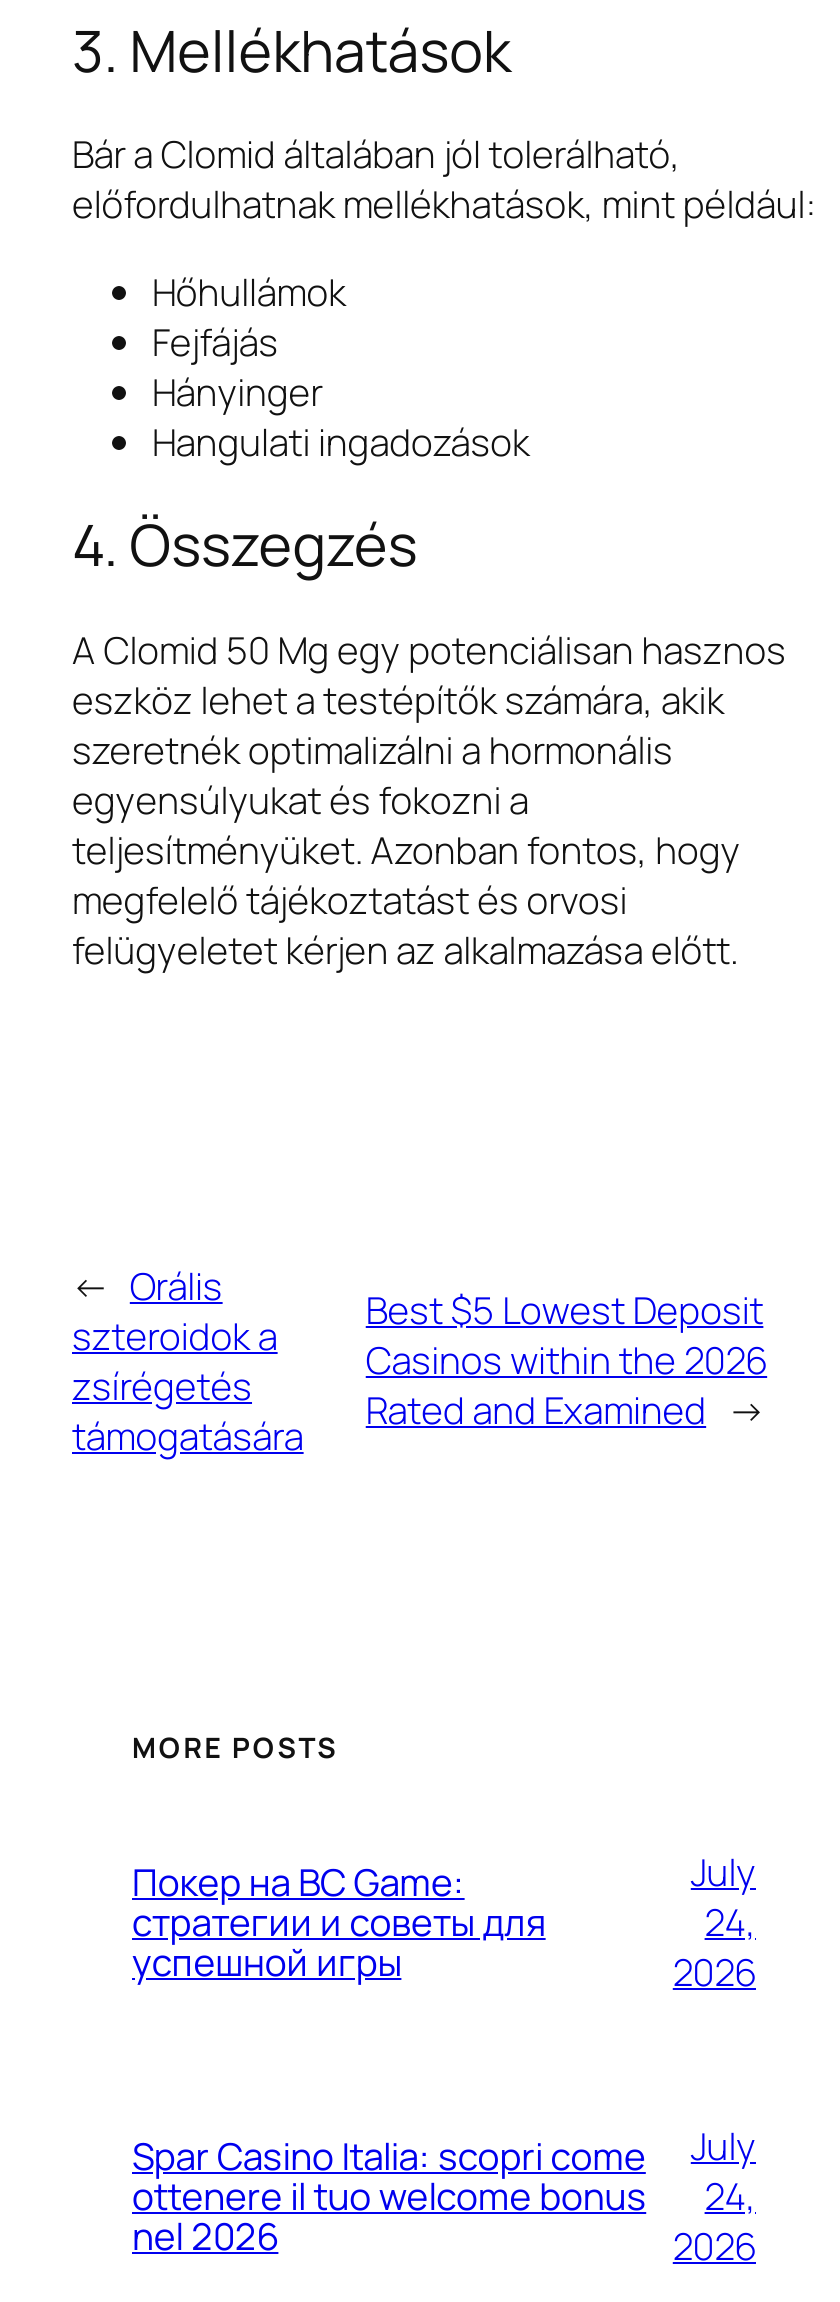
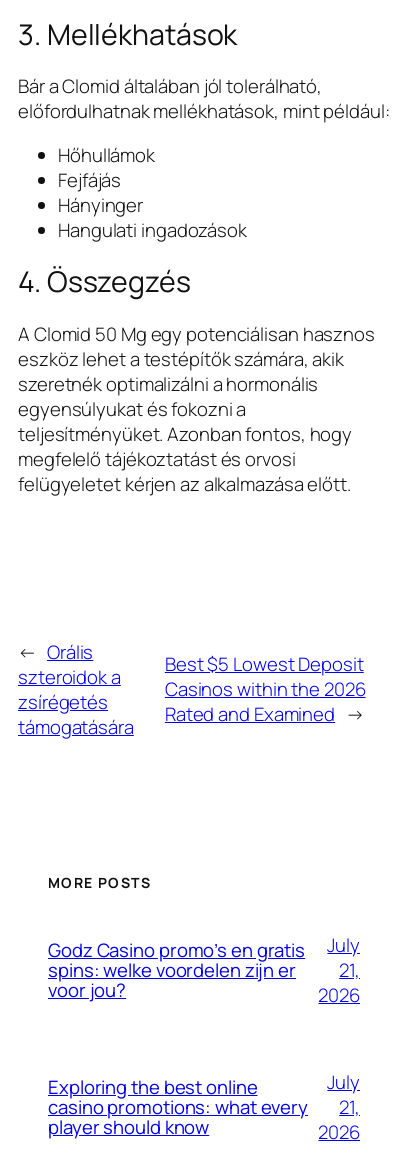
[132,1857,546,1989] Покер на BC Game: | стратегии и советы для | успешной игры -> [48,937,305,1003] Godz Casino promo’s en gratis | spins: welke voordelen zijn er | voor jou?
[705,1896,756,1948] 24, -> [339,957,360,983] 21,
[132,2131,646,2263] Spar Casino Italia: scopri come | ottenere il tuo welcome bonus | nel 2026 -> [48,1074,308,1140] Exploring the best online | casino promotions: what every | player should know
[705,2170,756,2222] 24, -> [339,1094,360,1120] 21,

